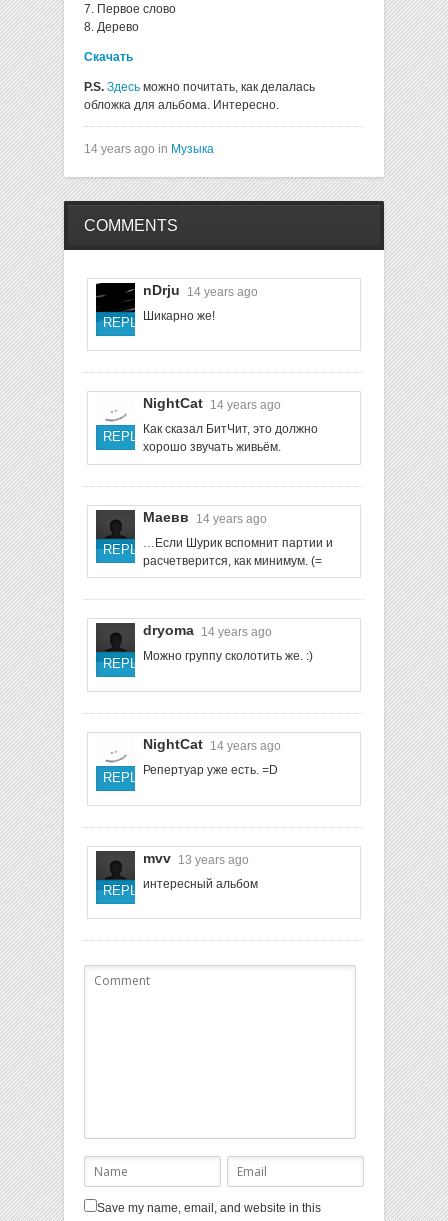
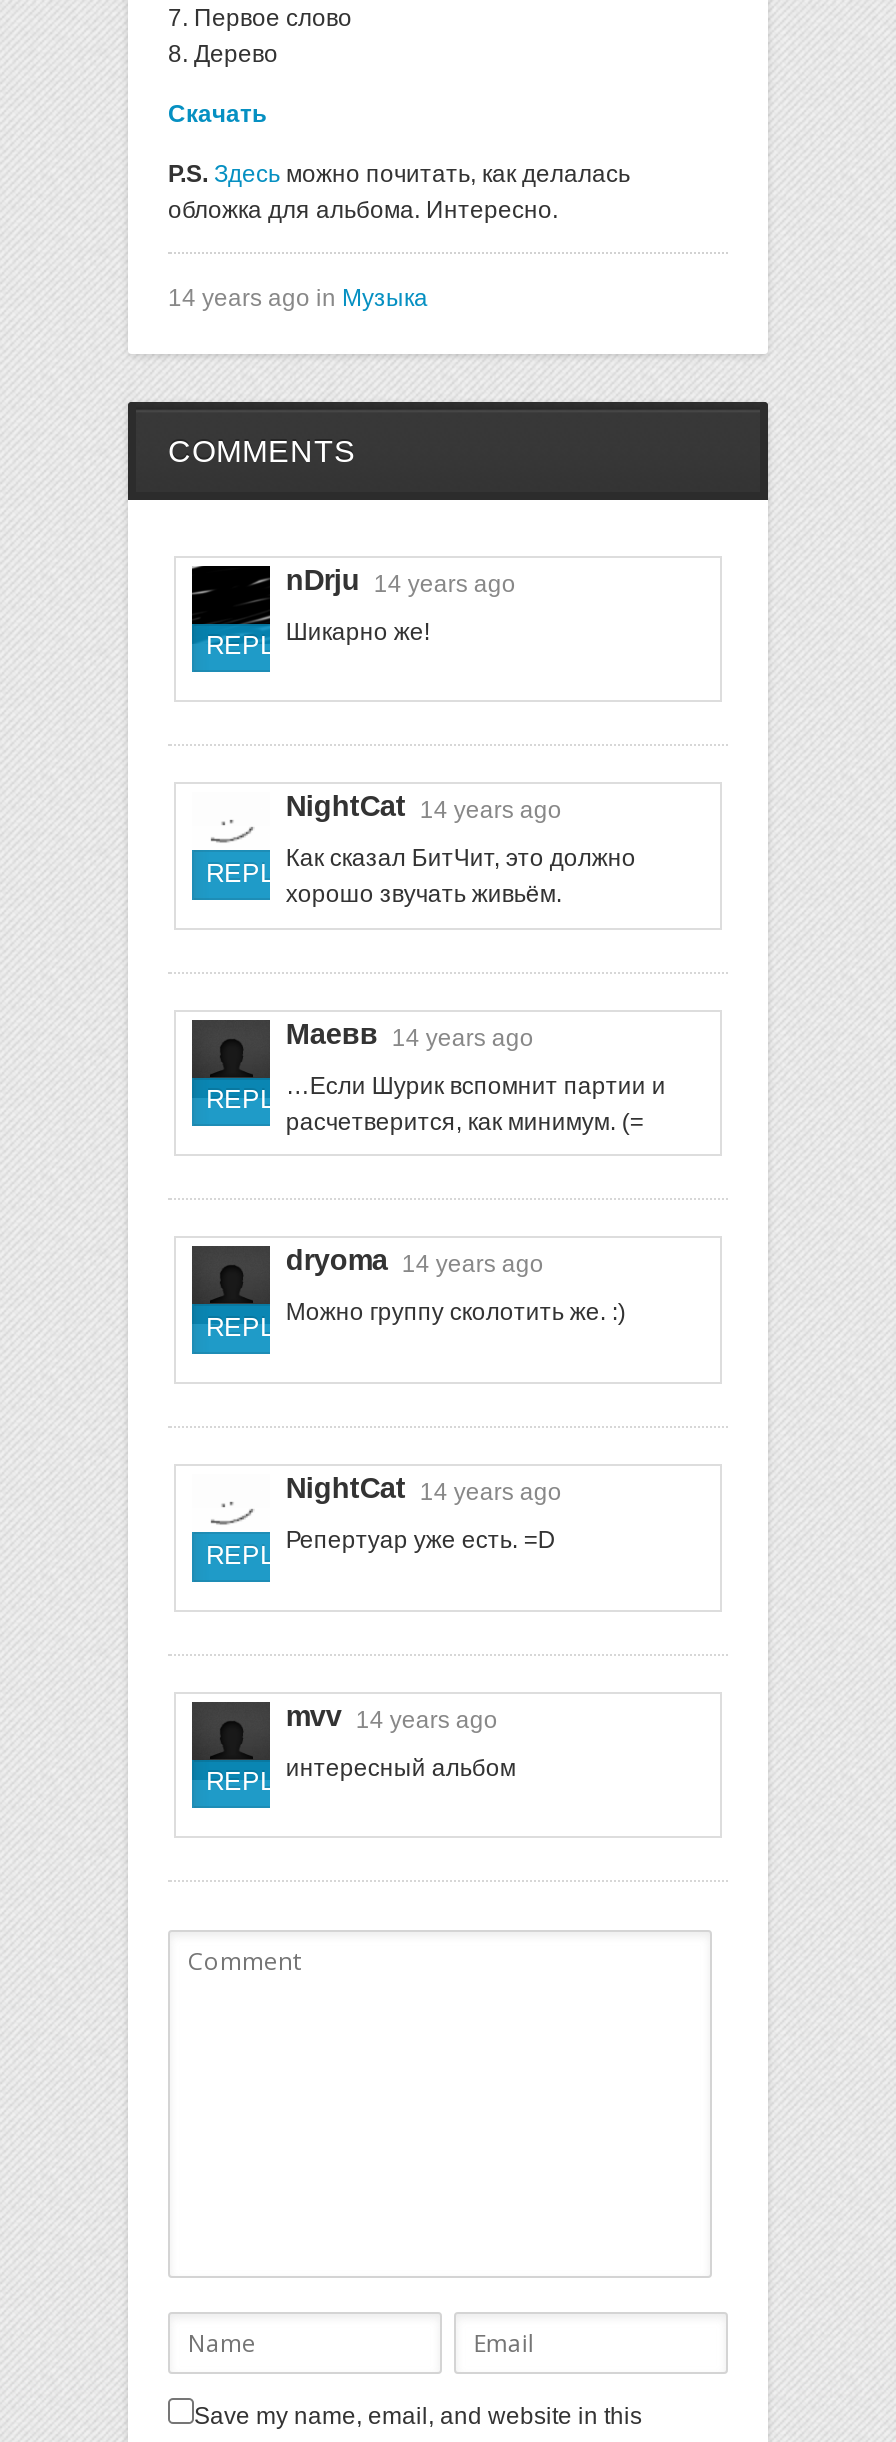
[143,850,249,867] mvv 13 years ago -> [286,1699,498,1733] mvv 14 years ago

